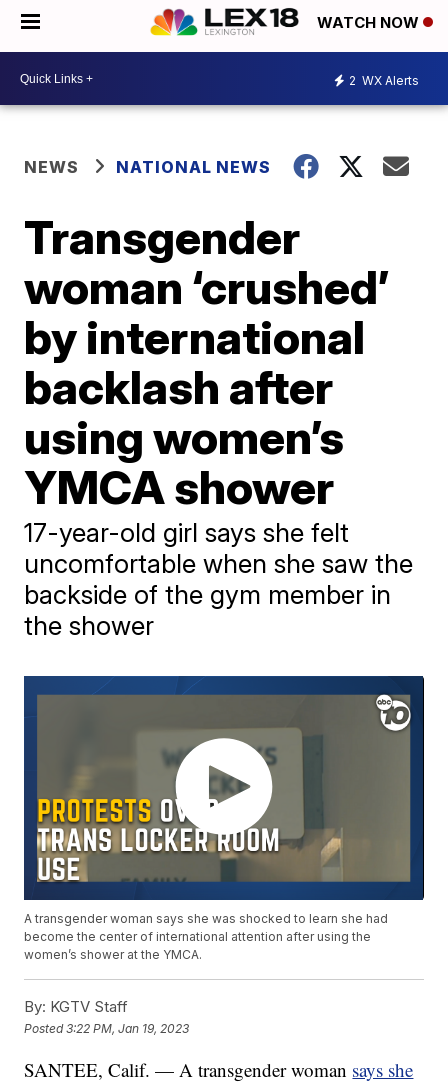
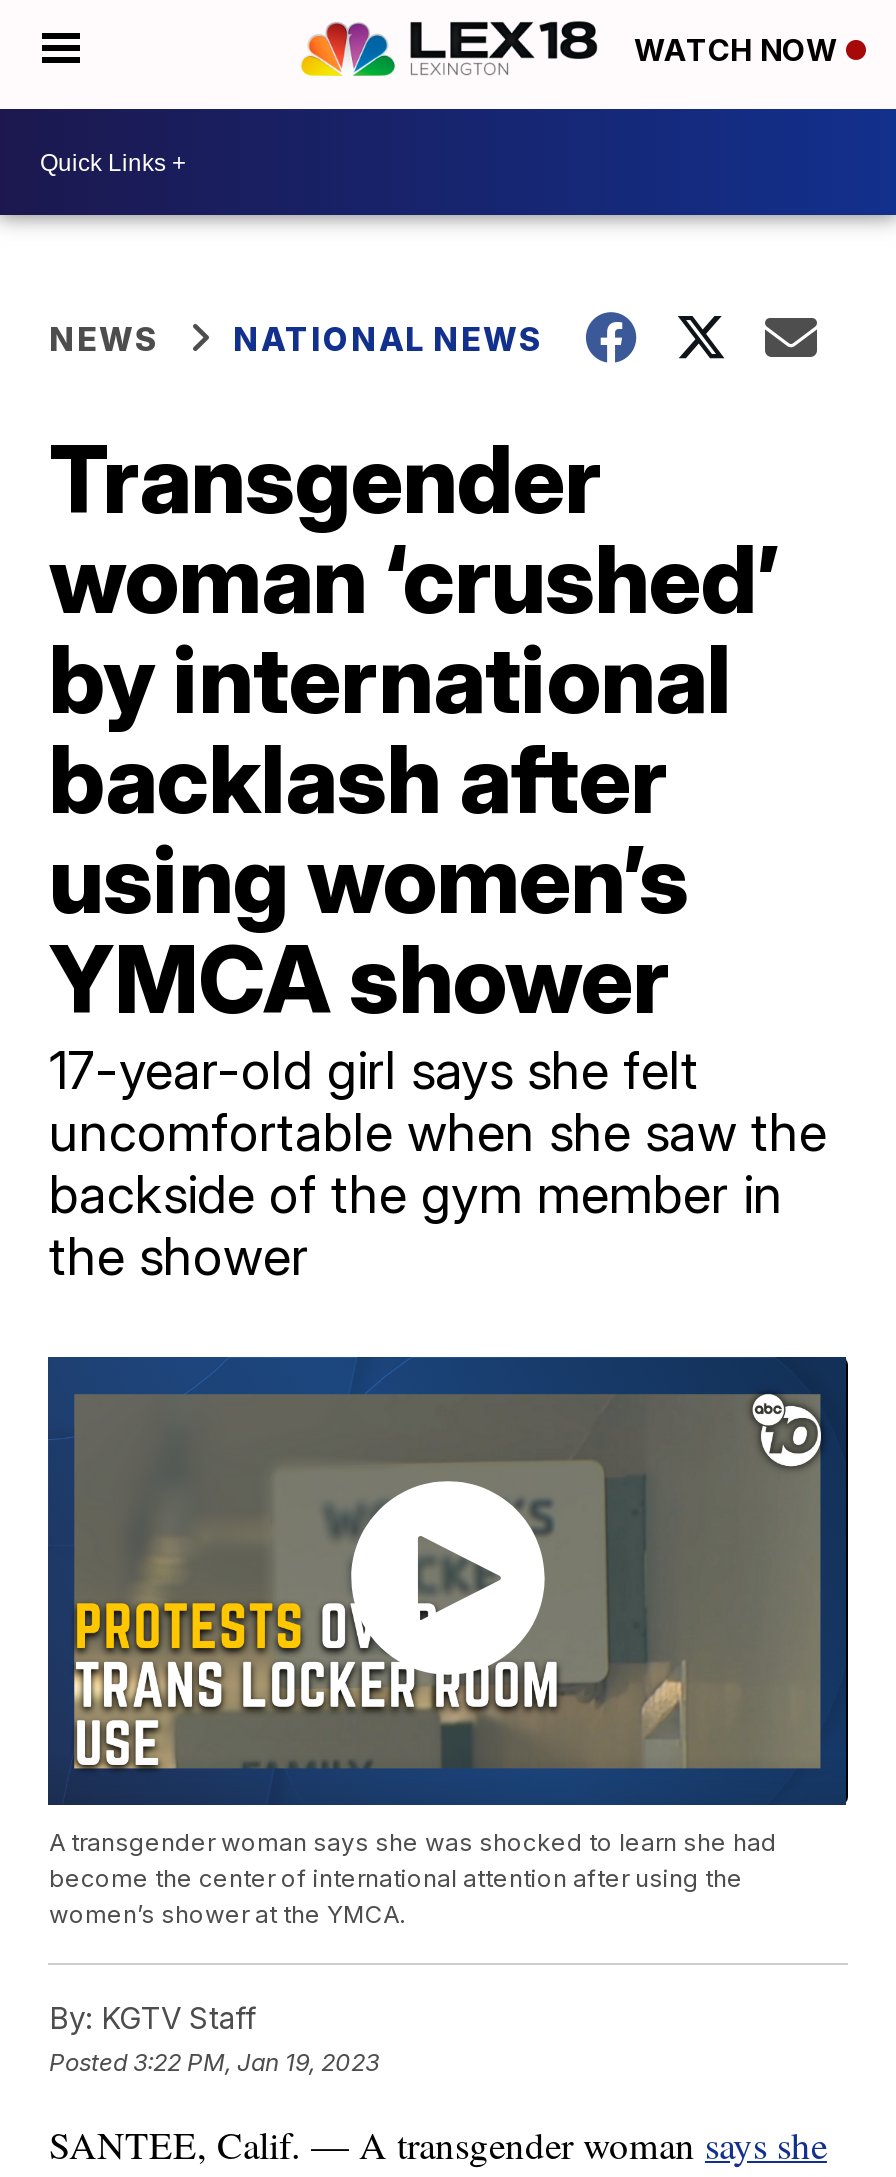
[349,72,419,87] 2 WX Alerts -> none

